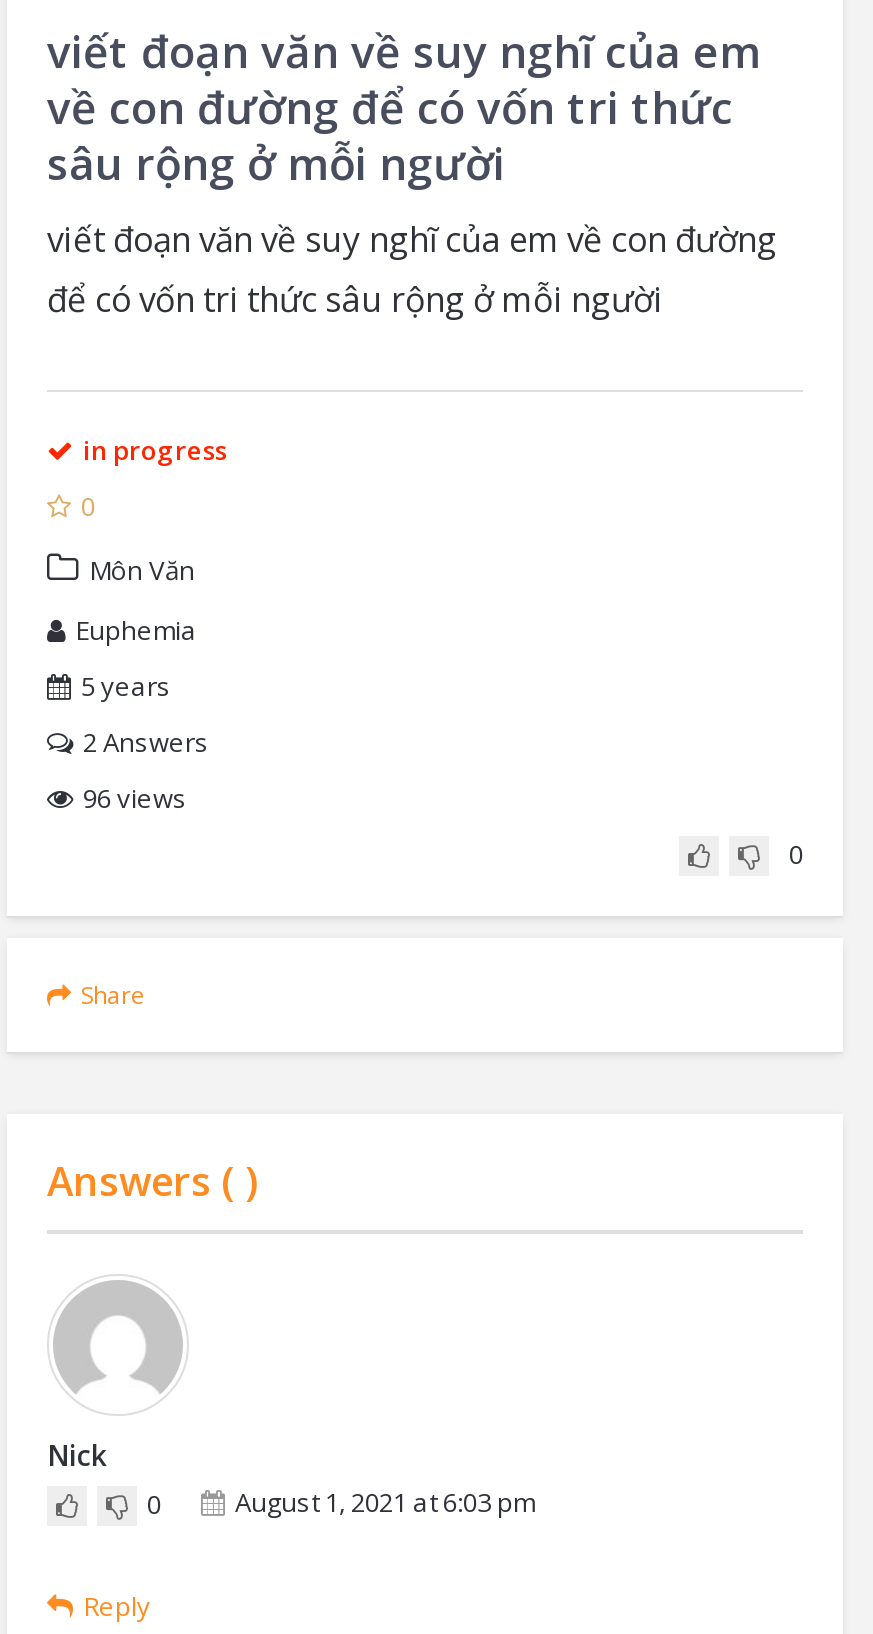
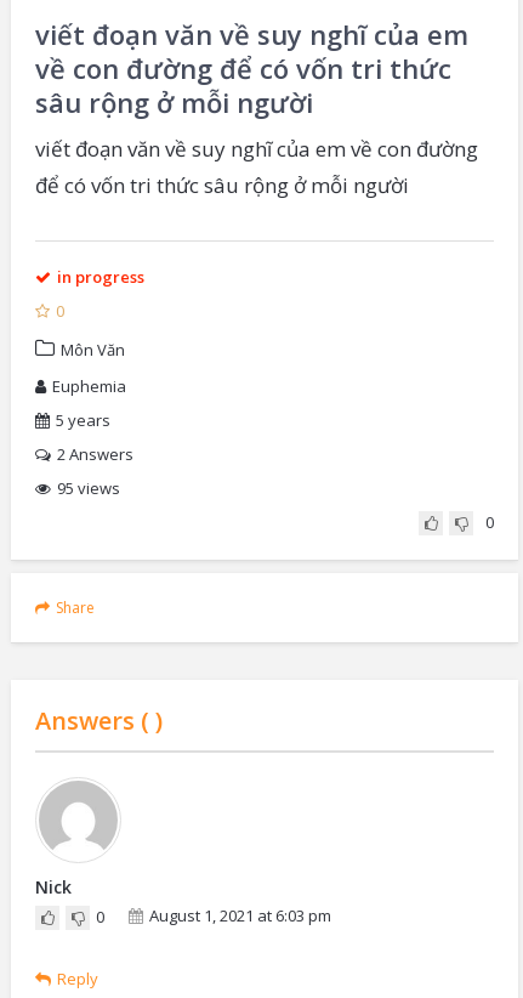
[83,780,187,816] 96 views -> [57,477,120,499] 95 views

